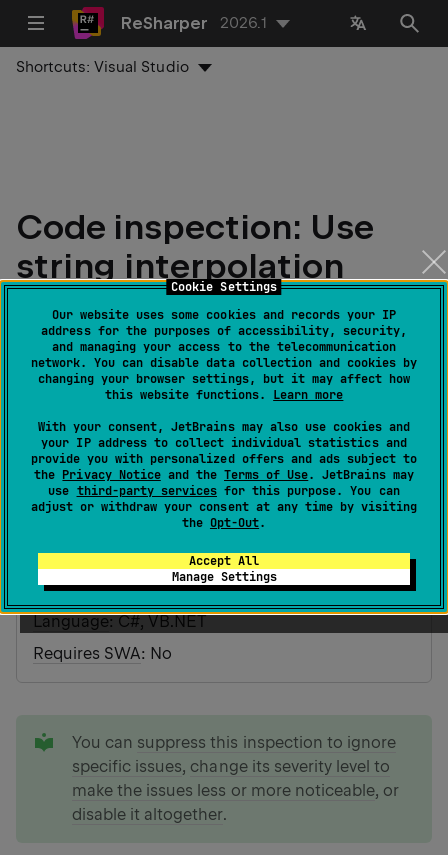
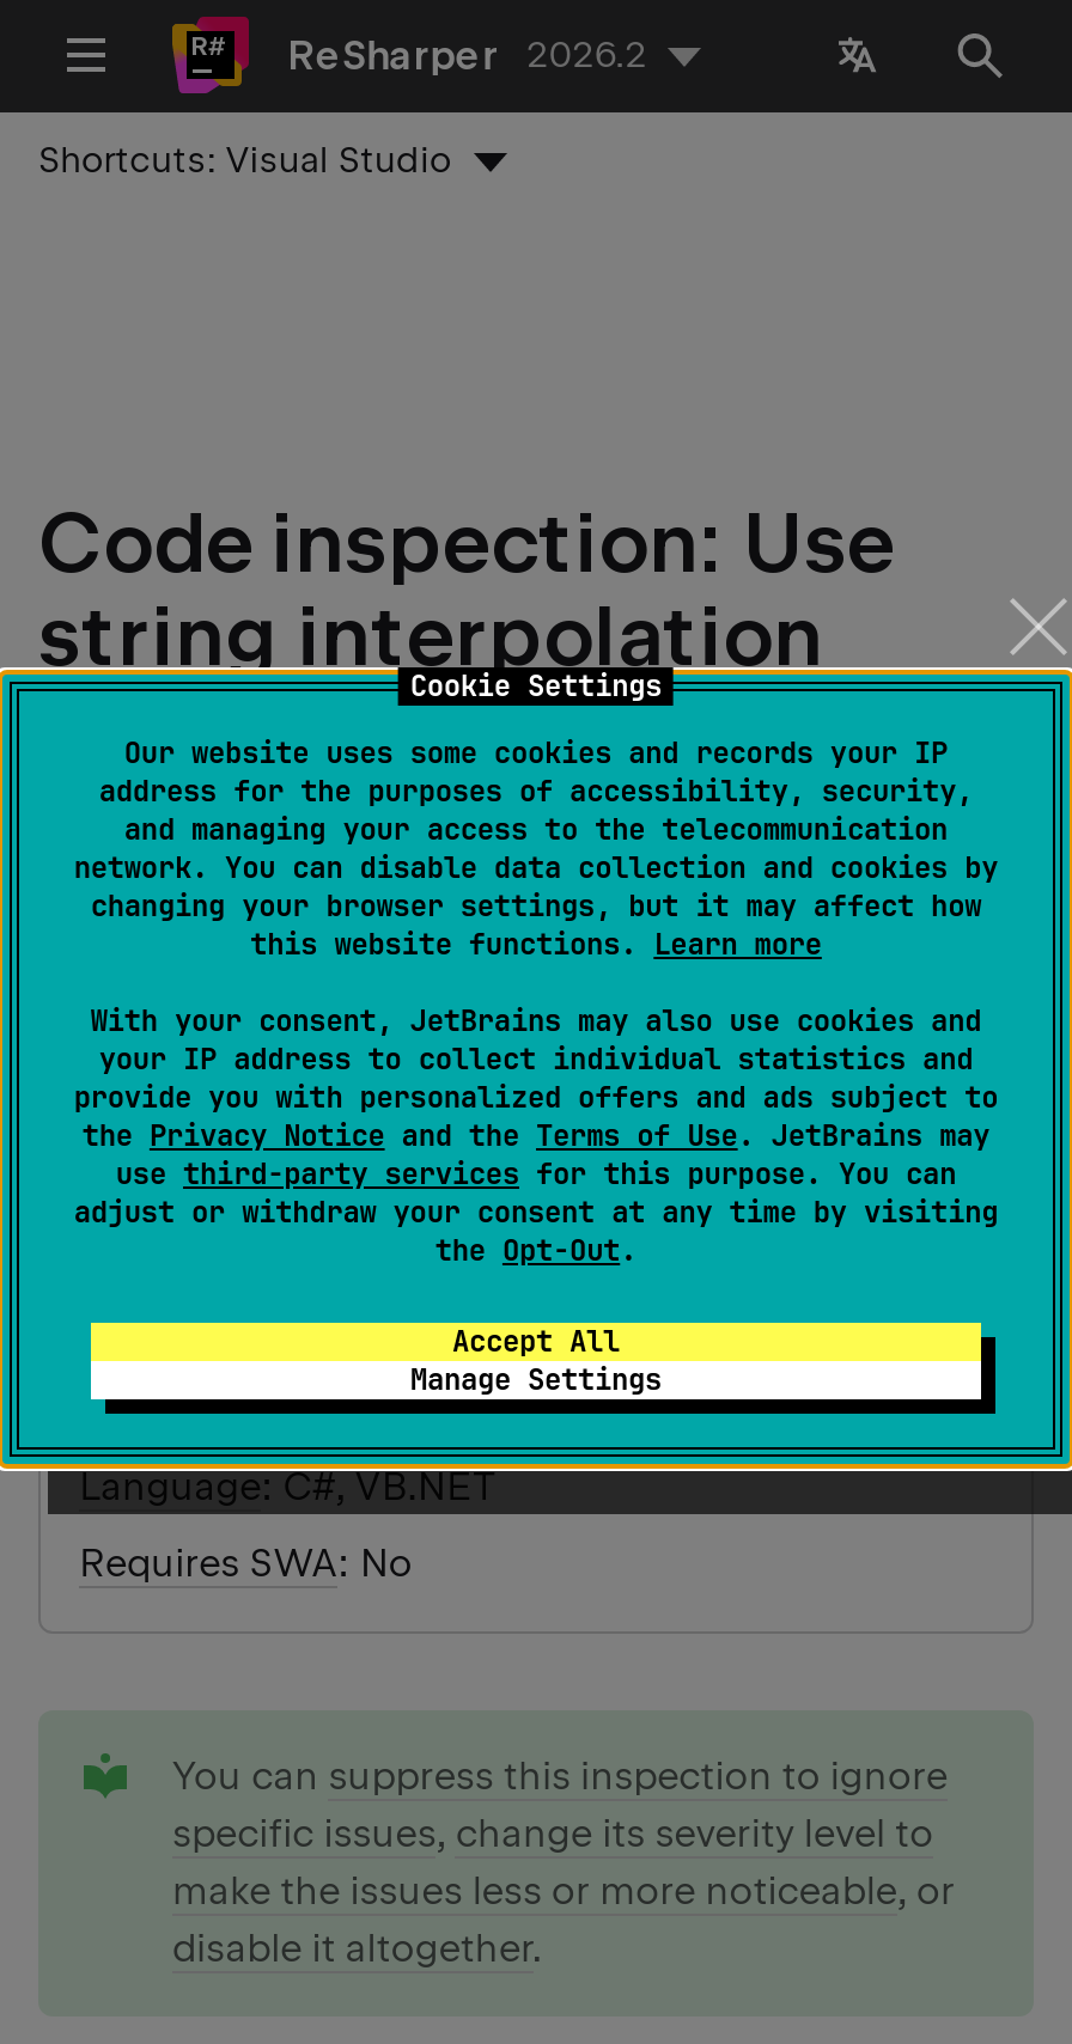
[120,13,267,33] ReSharper 2026.1 -> [287,31,647,79] ReSharper 2026.2

